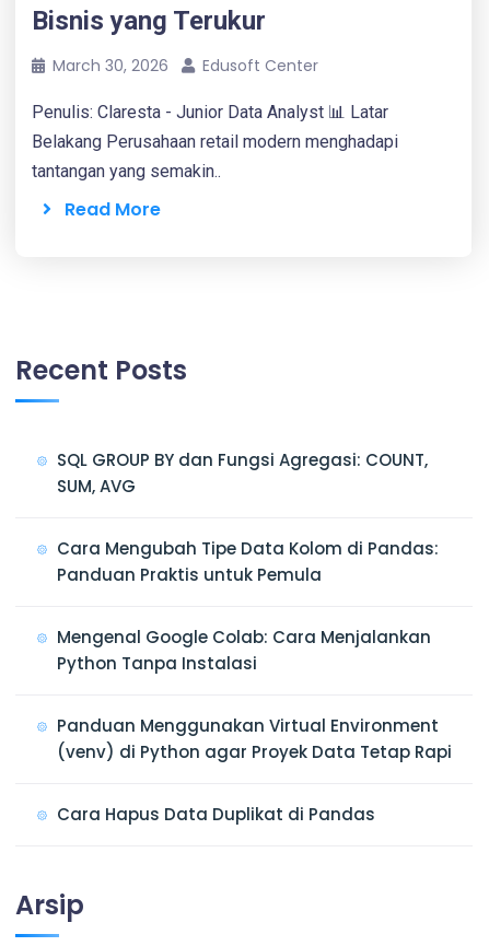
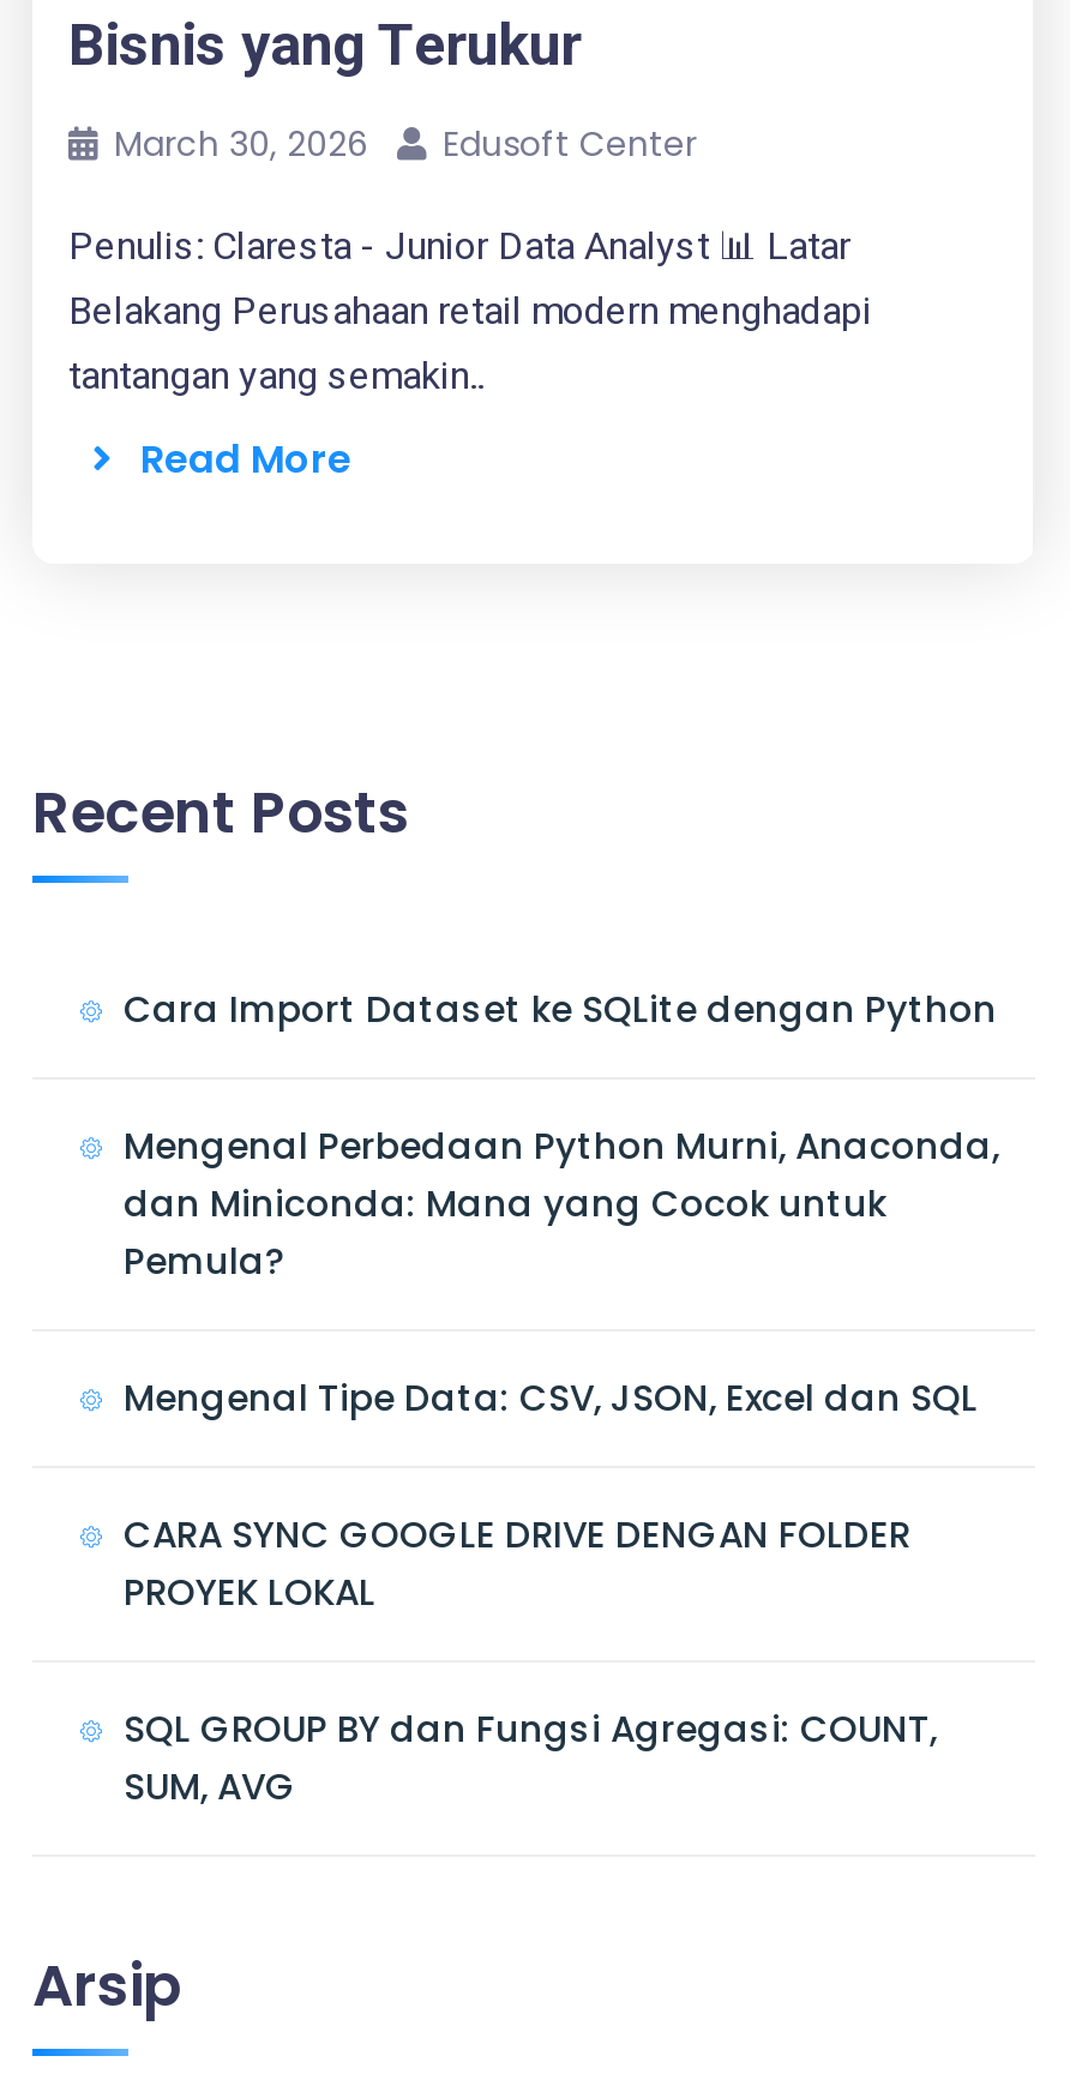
none -> [124,983,999,1616] Cara Import Dataset ke SQLite dengan Python | Mengenal Perbedaan Python Murni, Anaconda, | dan Miniconda: Mana yang Cocok untuk | Pemula? | Mengenal Tipe Data: CSV, JSON, Excel dan SQL | CARA SYNC GOOGLE DRIVE DENGAN FOLDER | PROYEK LOKAL
moved [57,448,428,497] -> [124,1703,937,1811]: SQL GROUP BY dan Fungsi Agregasi: COUNT, | SUM, AVG
[57,537,452,825] Cara Mengubah Tipe Data Kolom di Pandas: | Panduan Praktis untuk Pemula | Mengenal Google Colab: Cara Menjalankan | Python Tanpa Instalasi | Panduan Menggunakan Virtual Environment | (venv) di Python agar Proyek Data Tetap Rapi | Cara Hapus Data Duplikat di Pandas -> none

